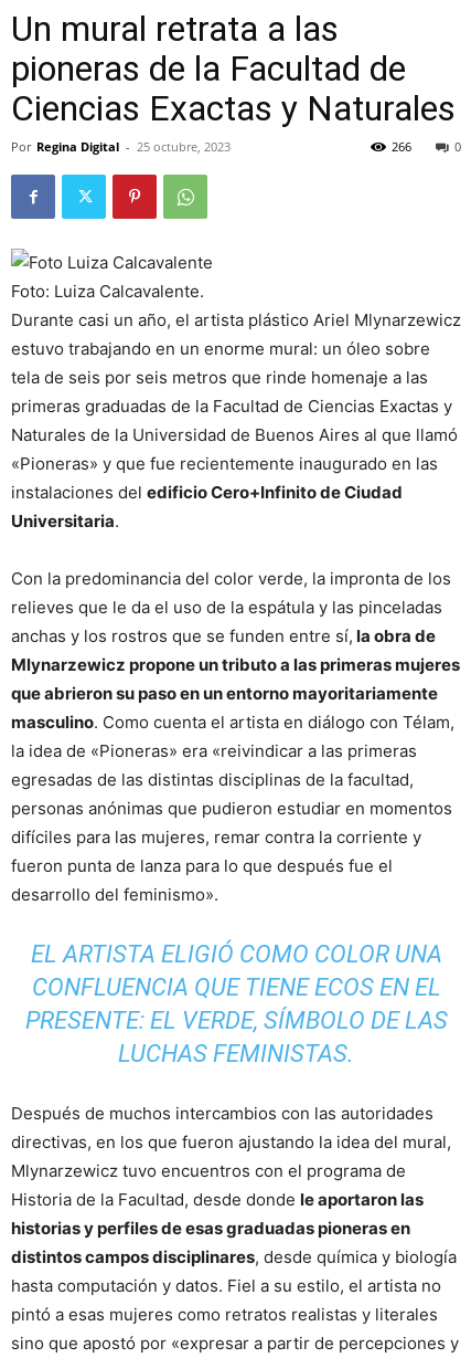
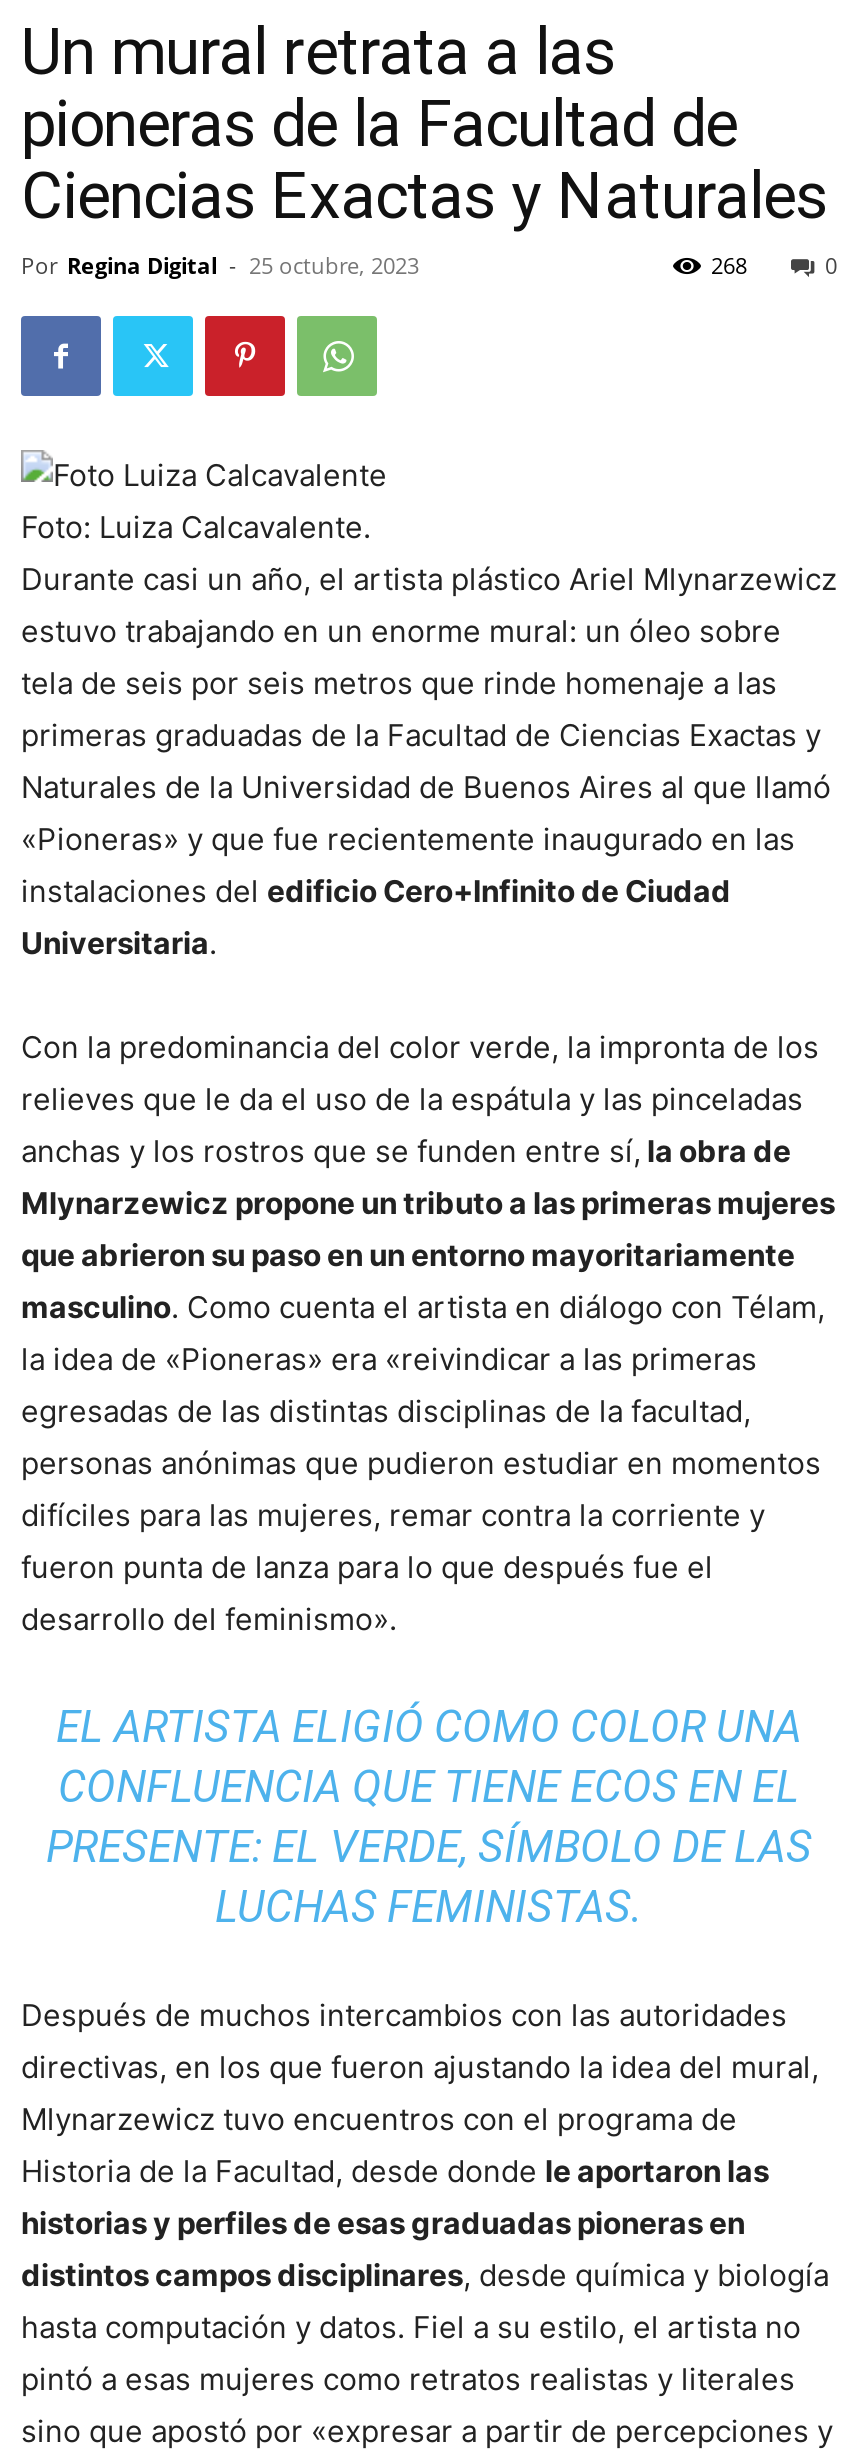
[392,138,411,155] 266 -> [711,250,747,280] 268

